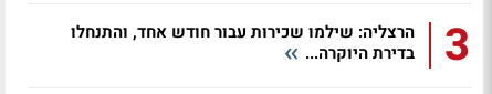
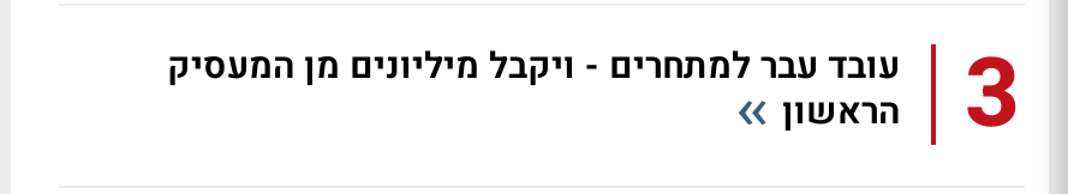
[71,20,415,65] הרצליה: שילמו שכירות עבור חודש אחד, והתנחלו | בדירת היוקרה... -> [167,40,900,138] עובד עבר למתחרים - ויקבל מיליונים מן המעסיק | הראשון

